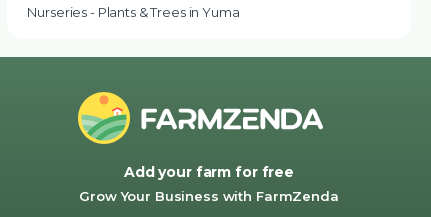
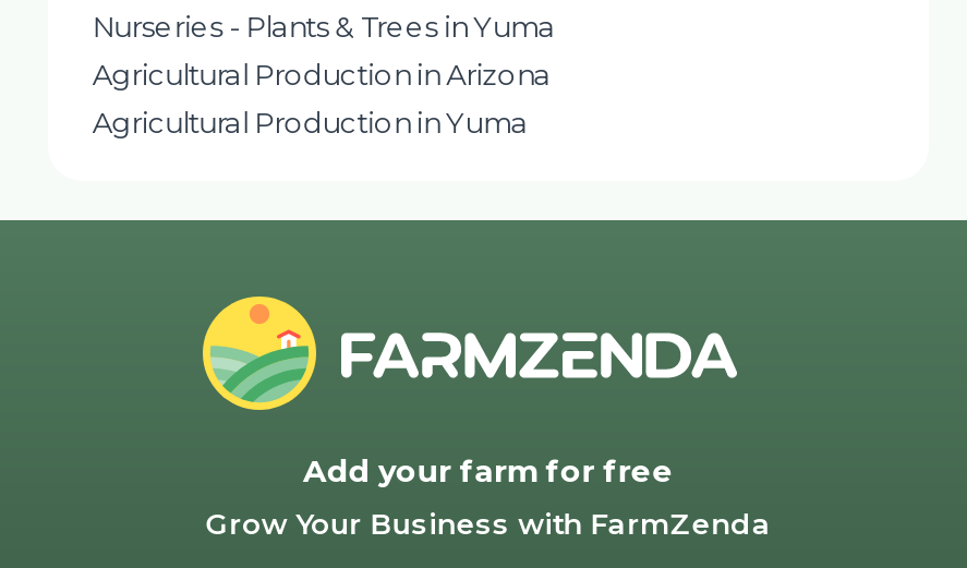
none -> [92,57,551,140] Agricultural Production in Arizona | Agricultural Production in Yuma

